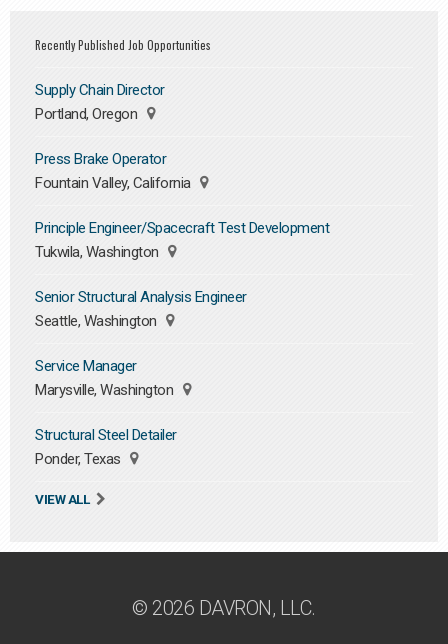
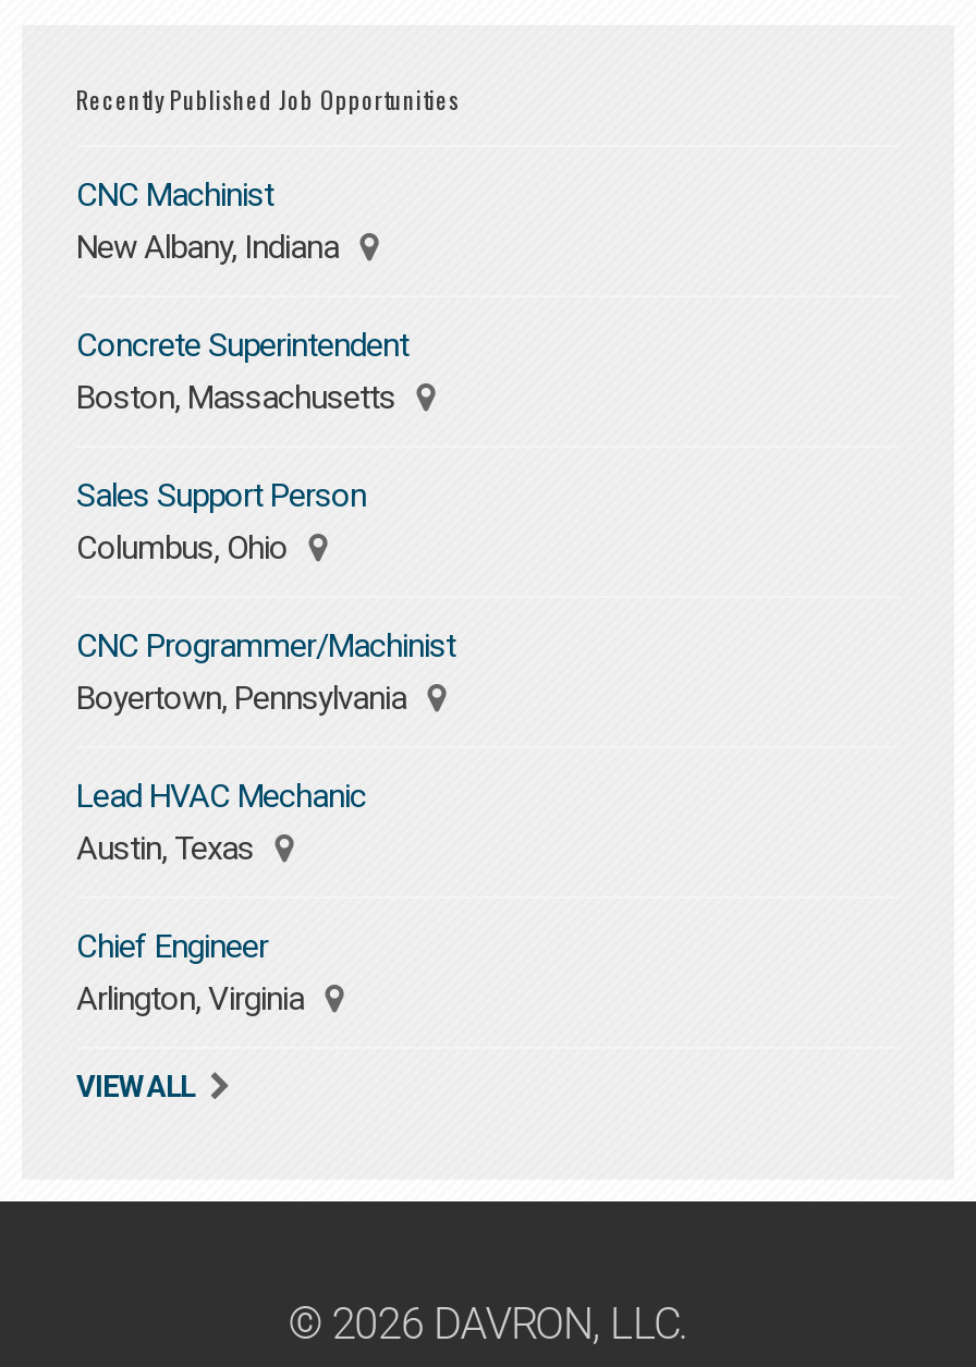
[35,81,164,123] Supply Chain Director | Portland, Oregon -> [76,176,346,268] CNC Machinist | New Albany, Indiana
[35,150,194,192] Press Brake Operator | Fountain Valley, California -> [76,327,408,418] Concrete Superintendent | Boston, Massachusetts
[35,219,329,261] Principle Engineer/Spacecraft Test Development | Tukwila, Washington -> [76,477,366,569] Sales Support Person | Columbus, Ohio
[35,288,246,330] Senior Structural Analysis Engineer | Seattle, Washington -> [76,627,455,719] CNC Programmer/Machinist | Boyertown, Pennsylvania
[35,357,176,399] Service Manager | Marysville, Washington -> [76,778,366,869] Lead HVAC Mechanic | Austin, Texas
[35,426,176,468] Structural Steel Detailer | Ponder, Texas -> [76,928,312,1020] Chief Engineer | Arlington, Virginia

